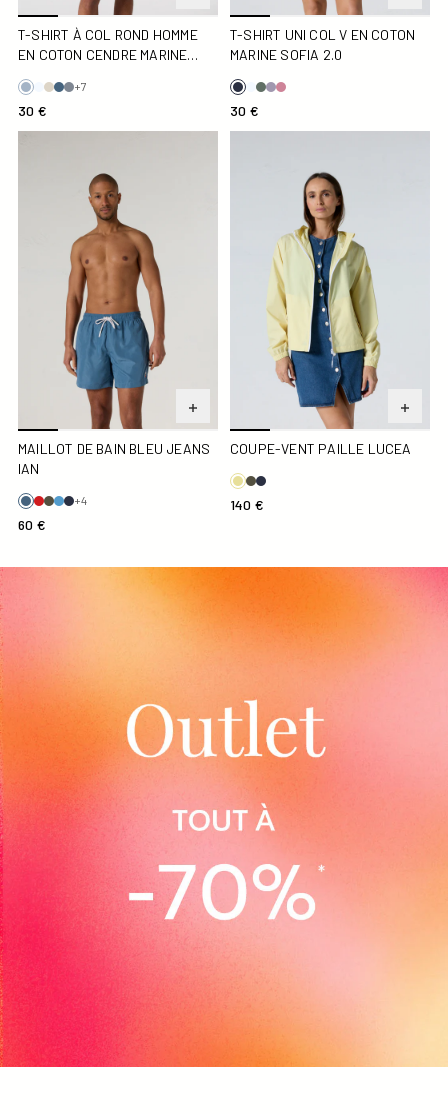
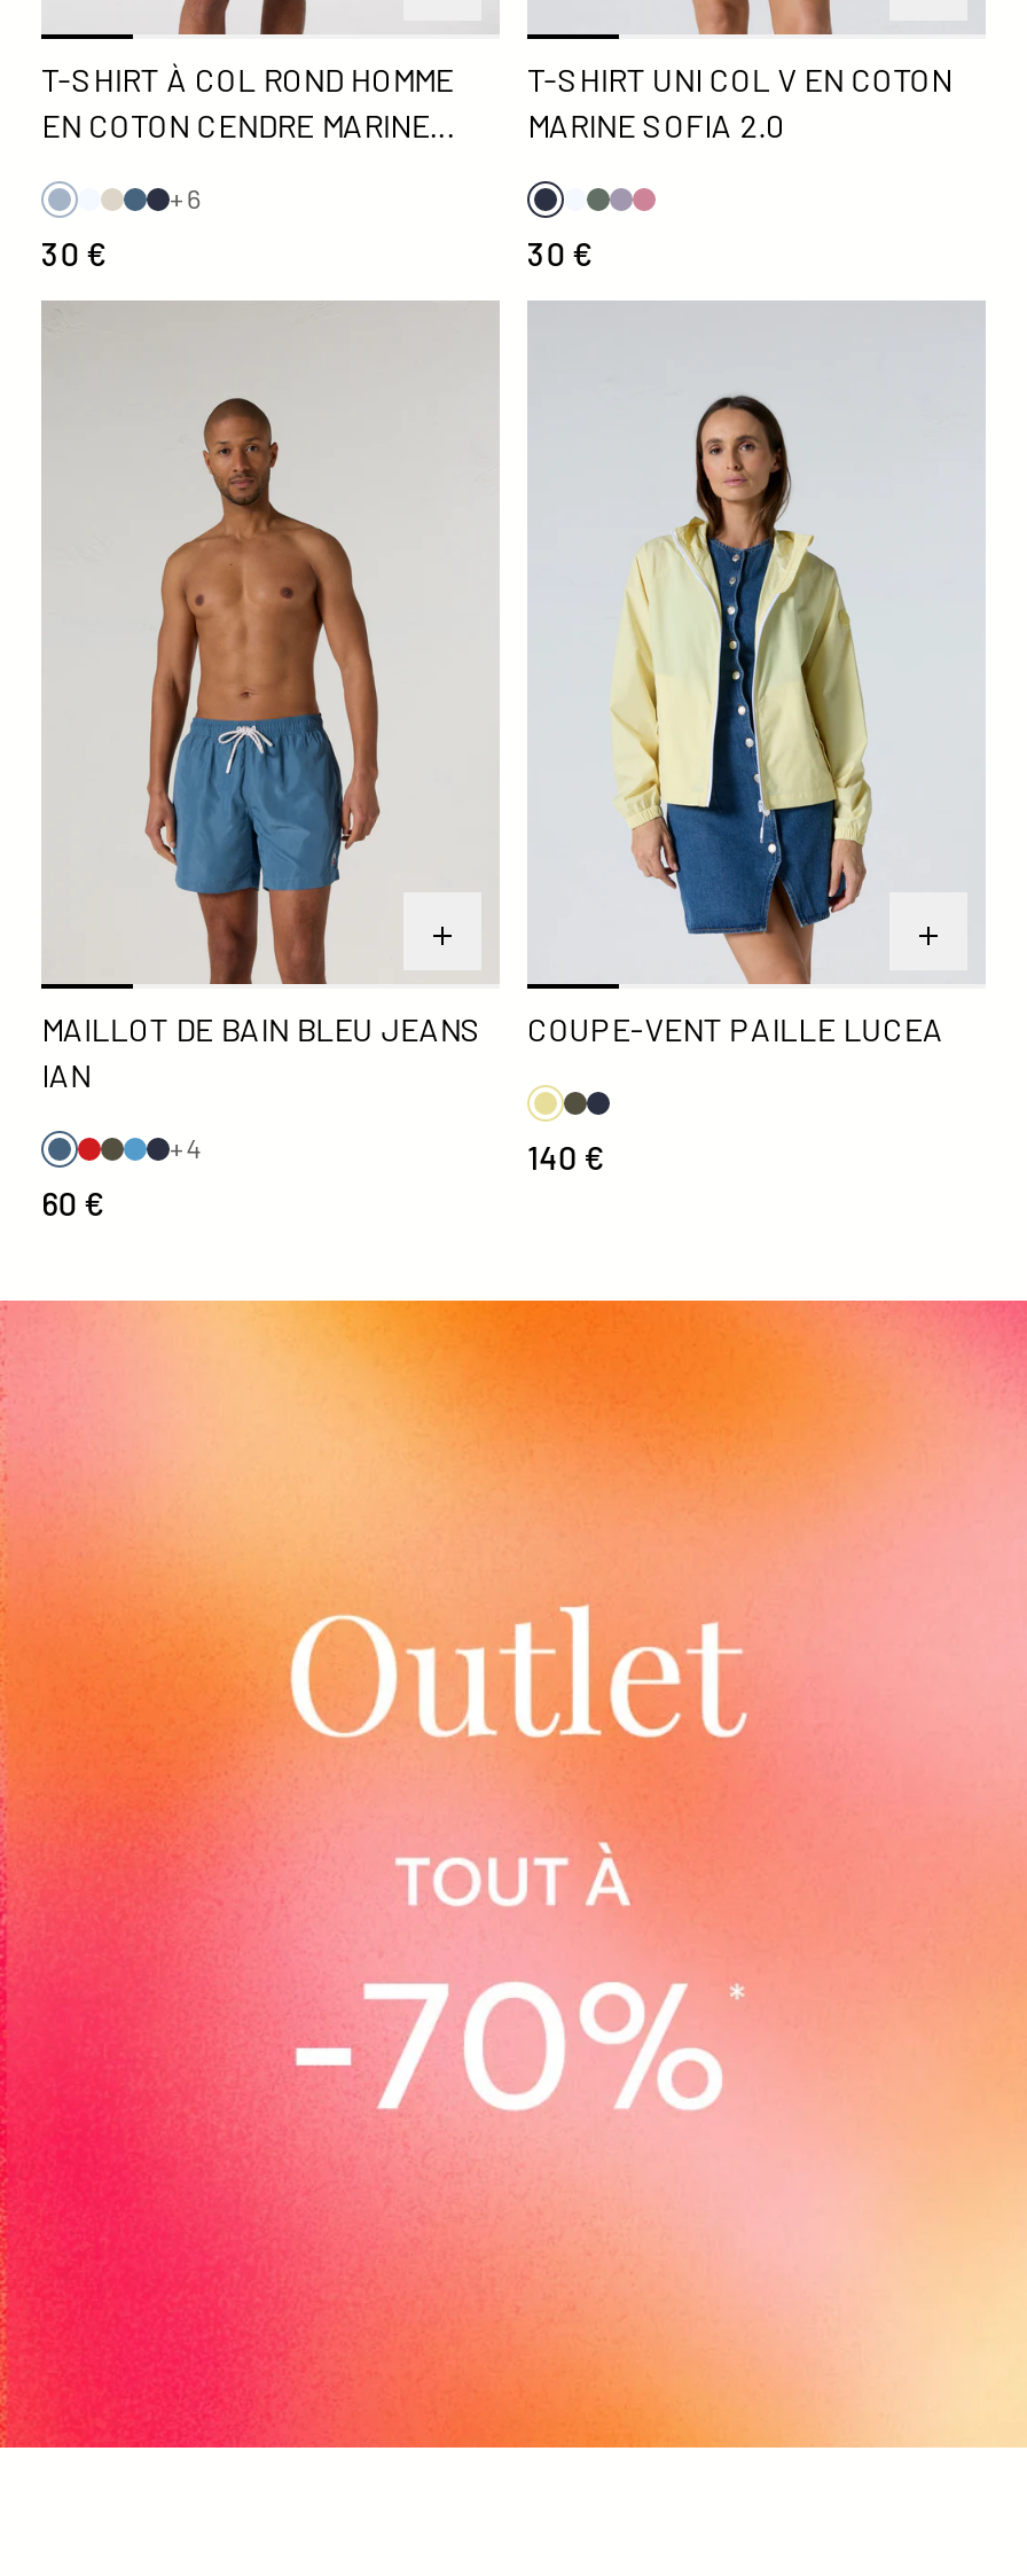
[74,79,87,93] +7 -> [170,182,203,214] +6

